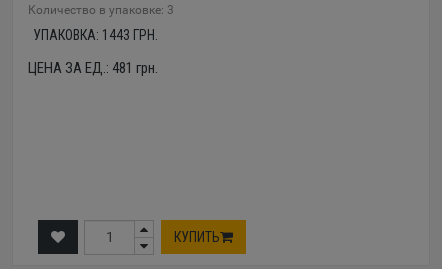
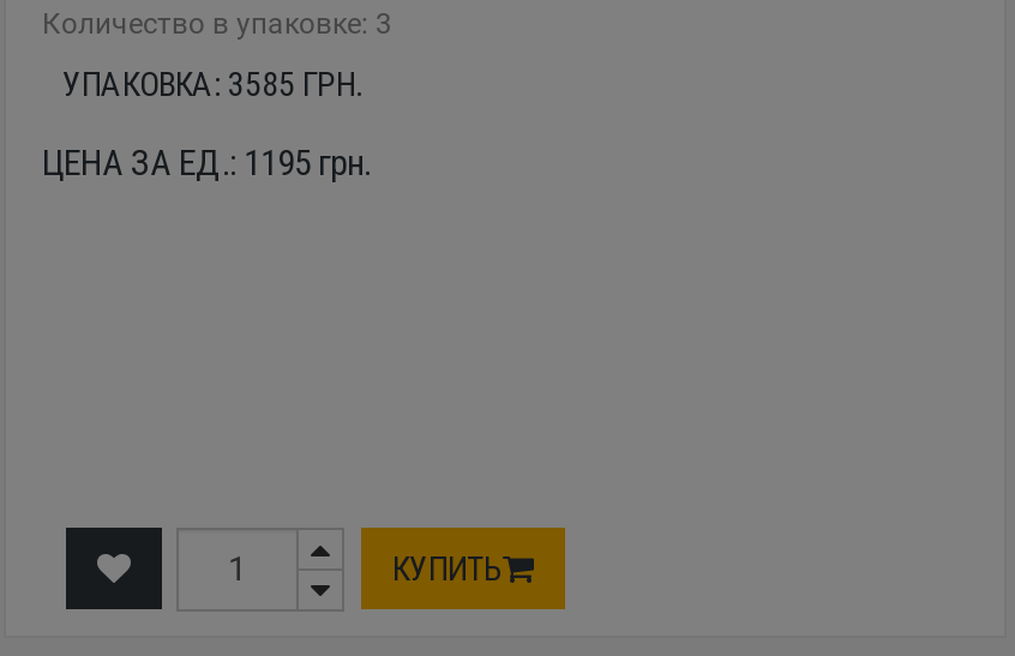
[33,27,158,43] УПАКОВКА: 1443 ГРН. -> [62,64,362,102] УПАКОВКА: 3585 ГРН.
[28,59,158,77] ЦЕНА ЗА ЕД.: 481 грн. -> [42,141,371,184] ЦЕНА ЗА ЕД.: 1195 грн.

